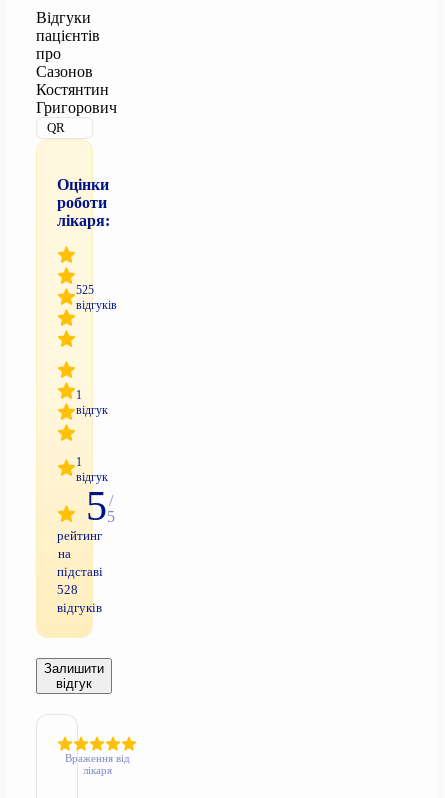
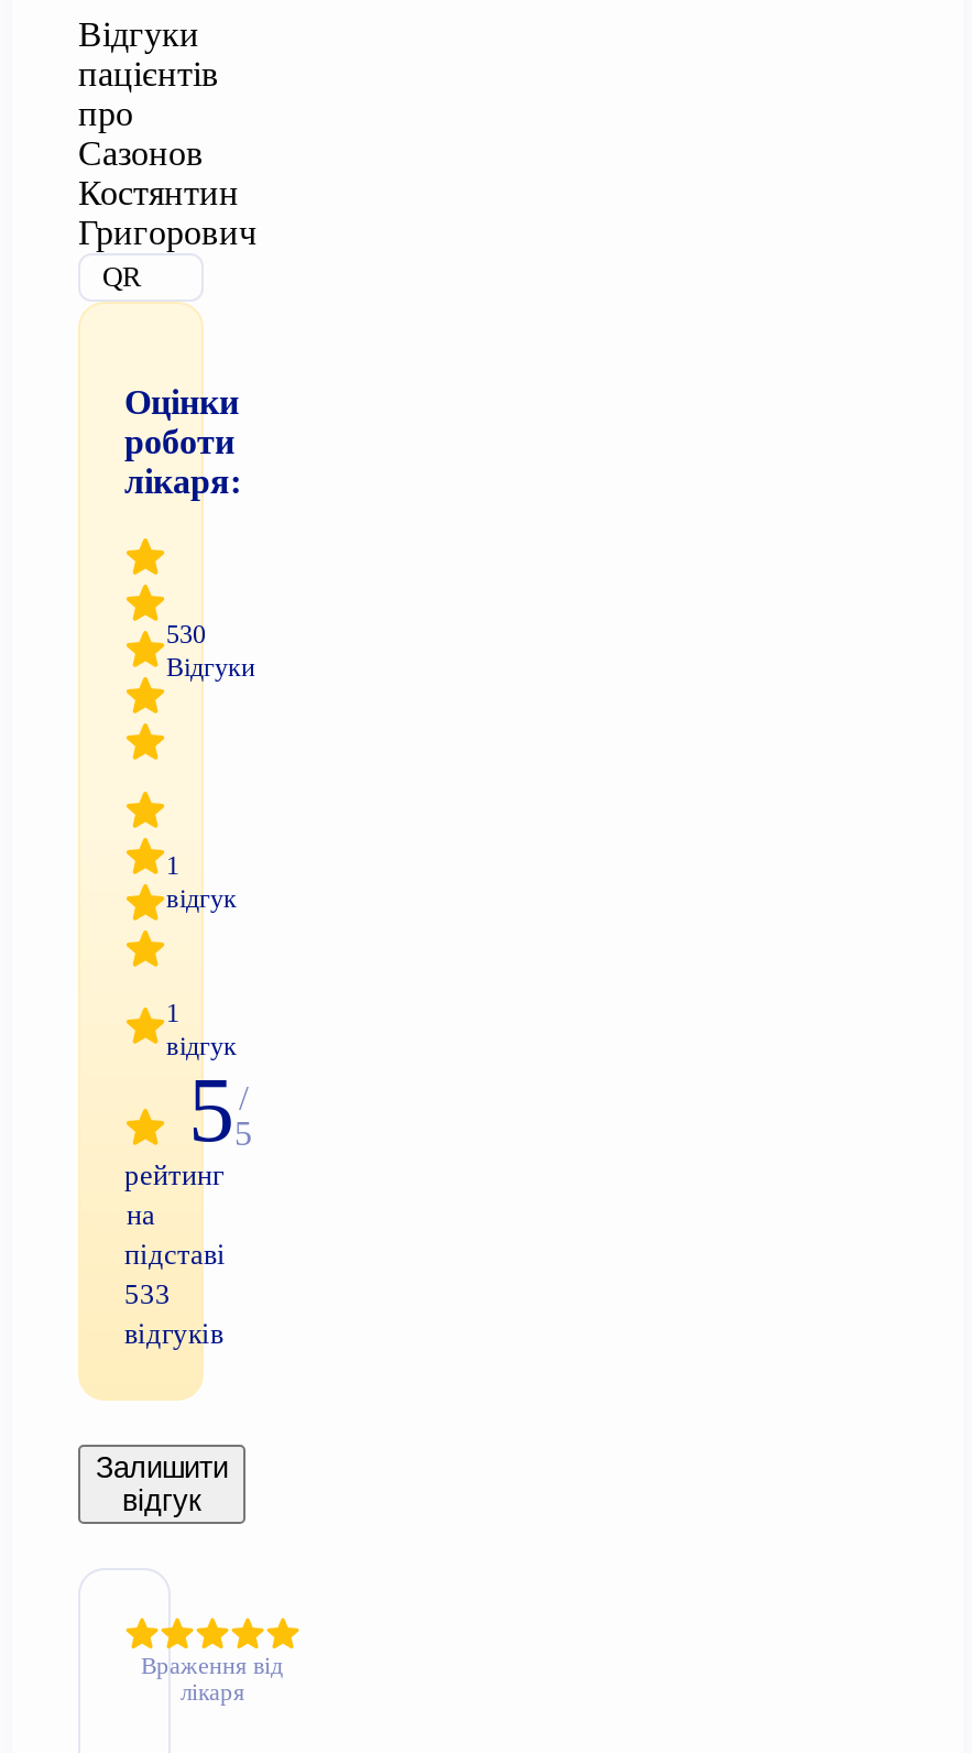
[76,283,117,312] 525 | відгуків -> [166,620,254,684] 530 | Відгуки
[57,582,78,597] 528 -> [124,1277,171,1310] 533

